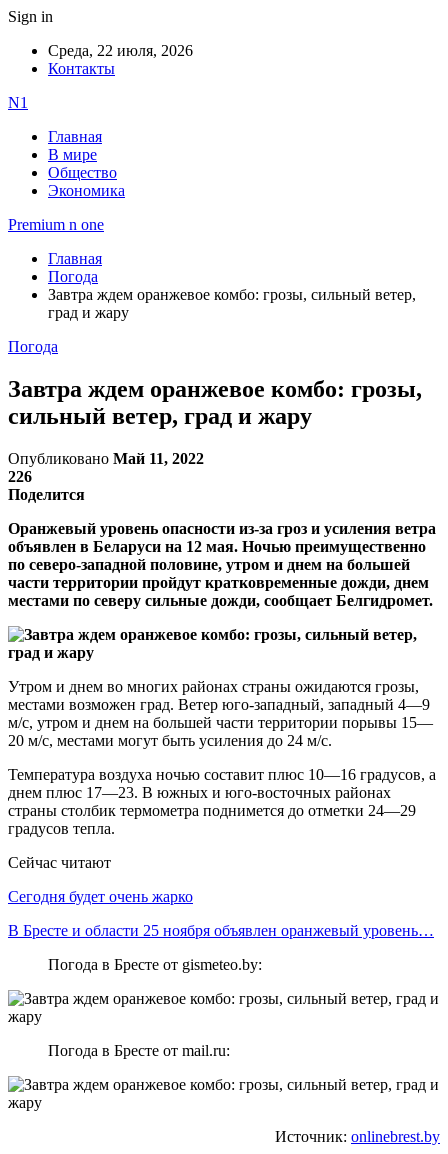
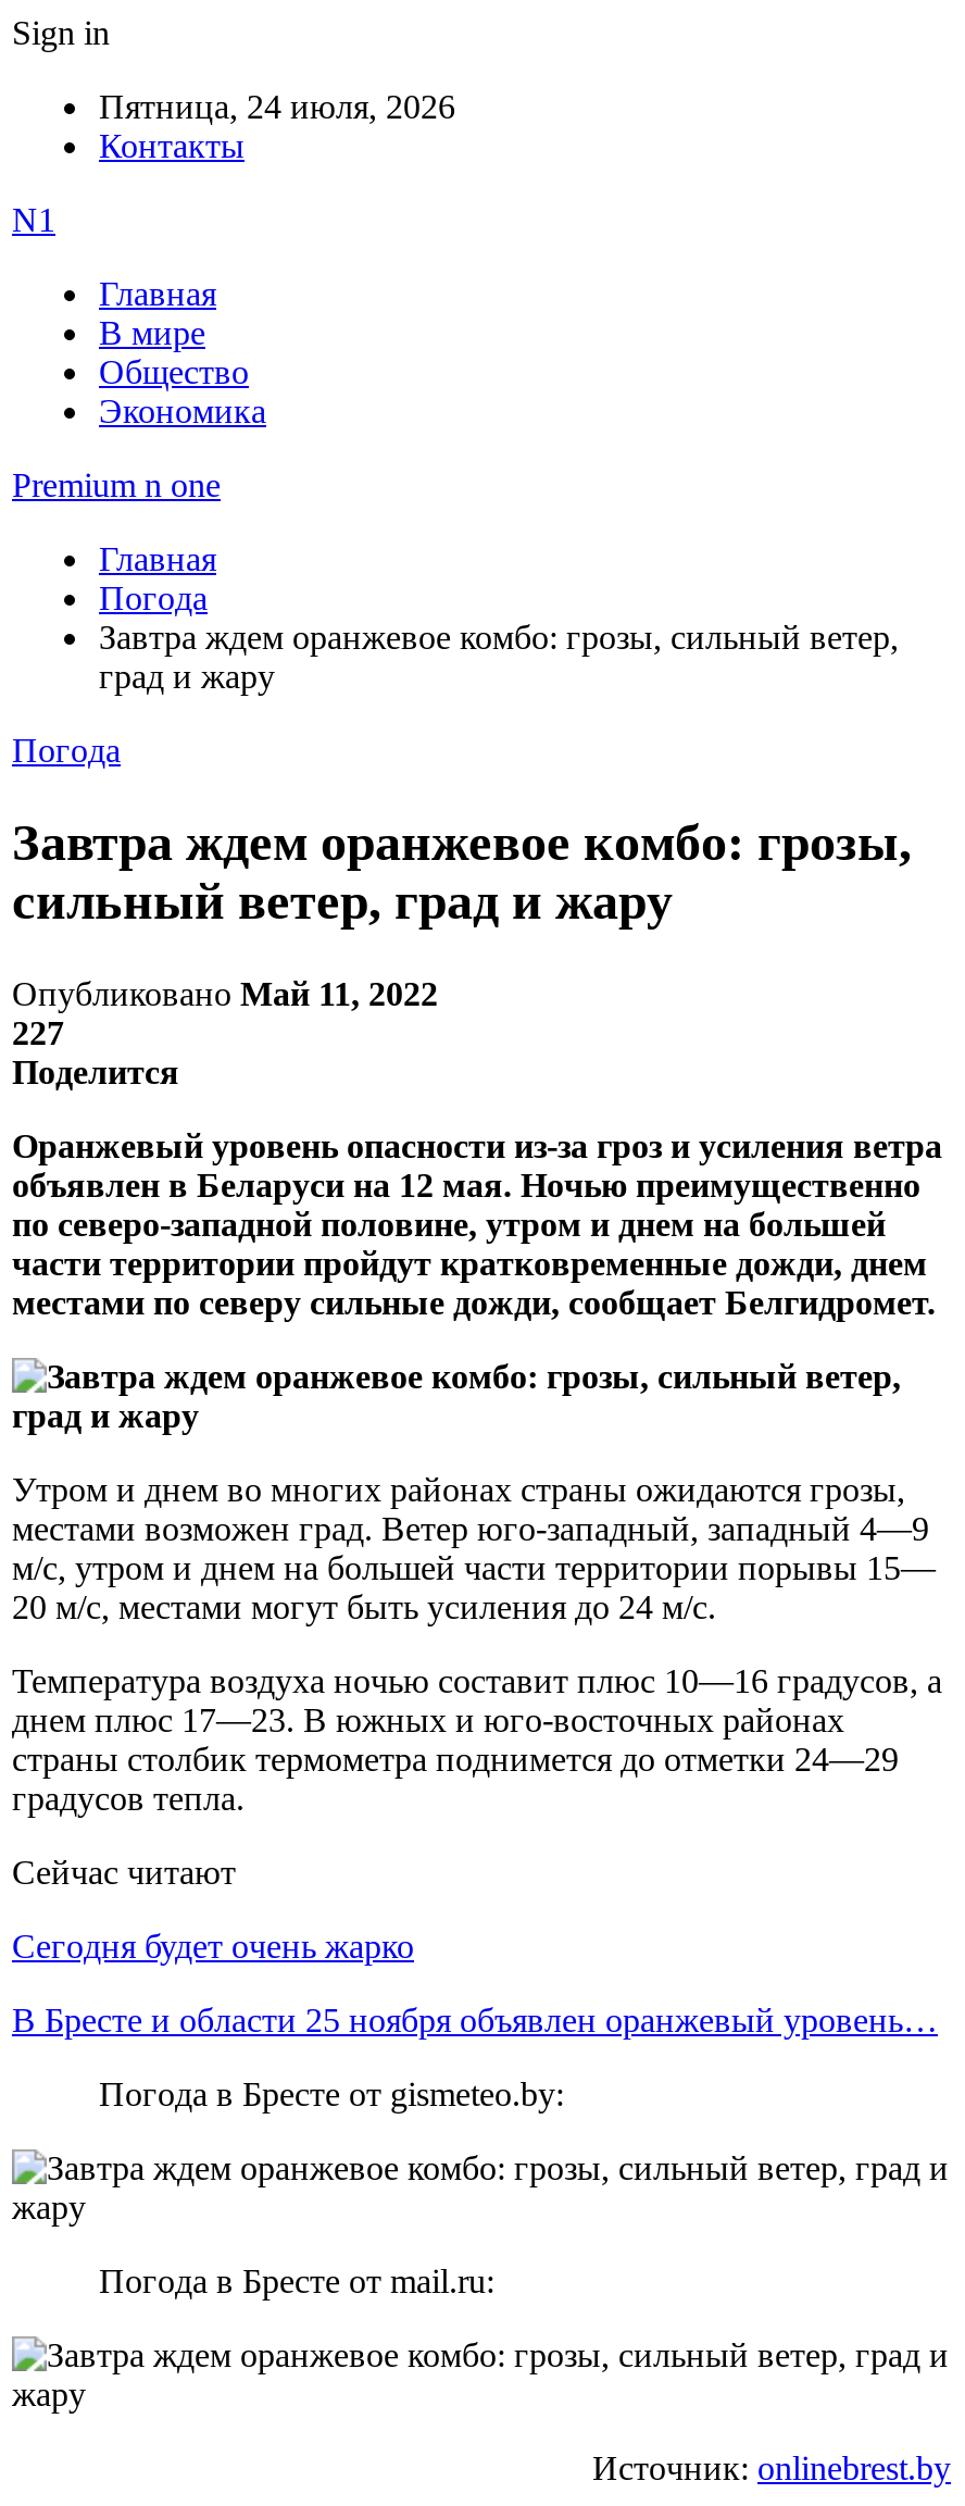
[48,42,193,59] Среда, 22 июля, 2026 -> [99,88,455,125] Пятница, 24 июля, 2026
[8,468,32,485] 226 -> [12,1014,64,1051] 227

